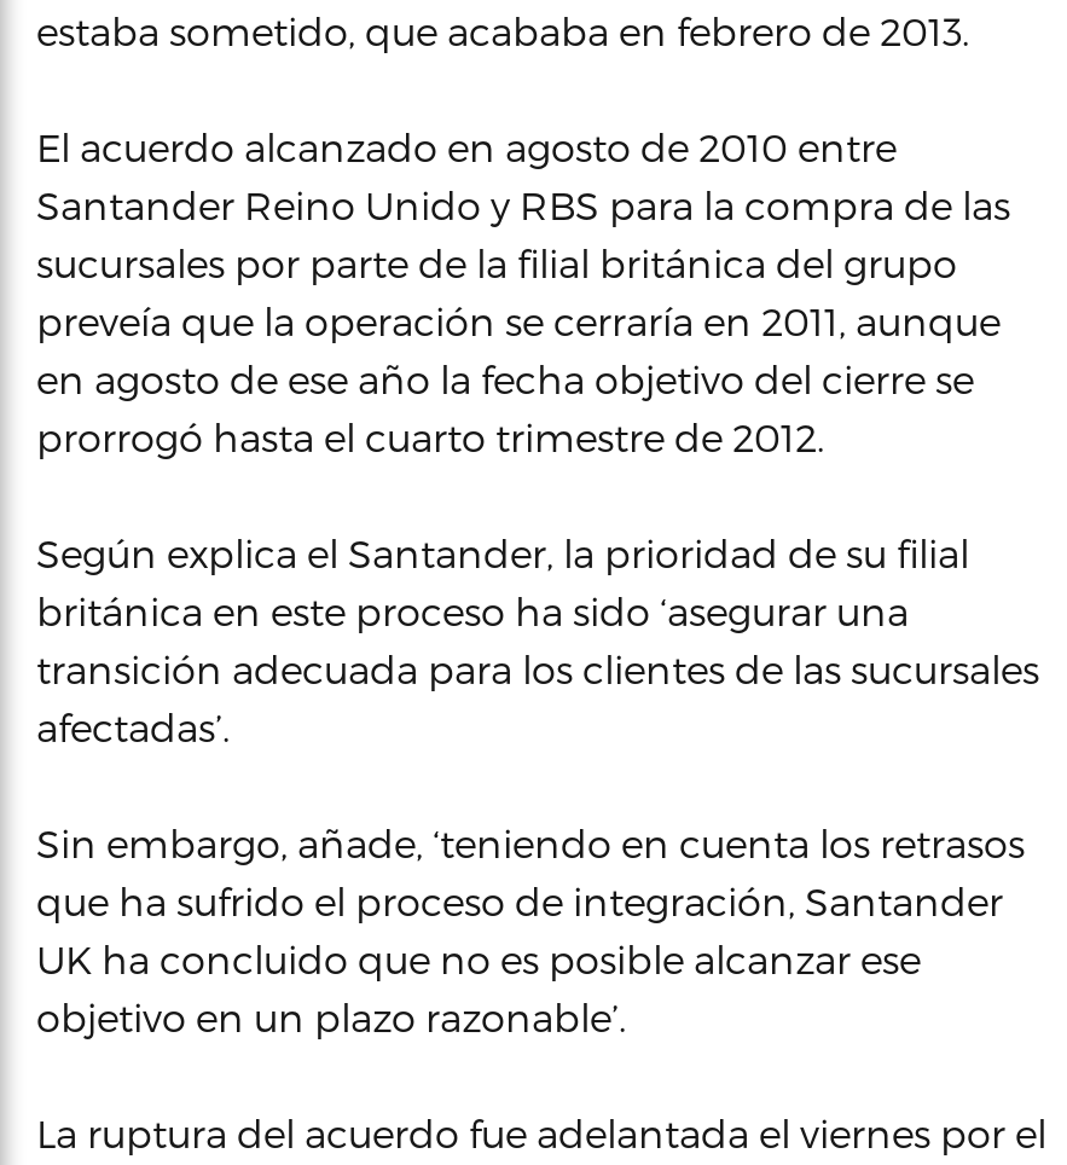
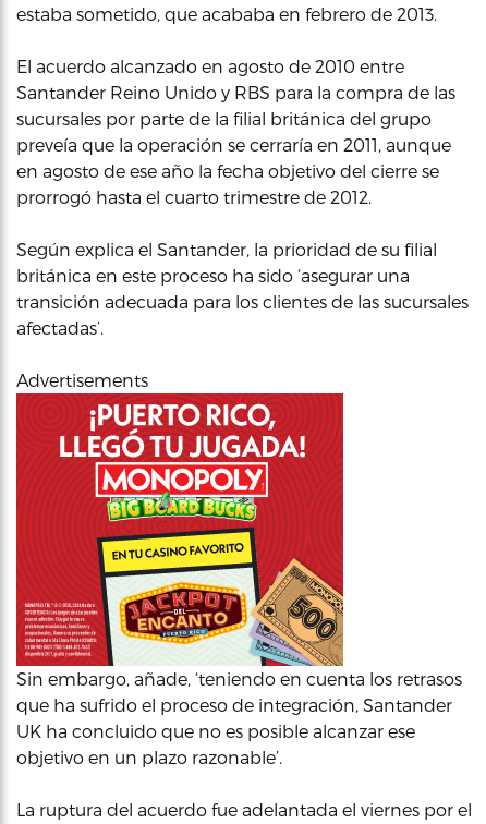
none -> [15,392,344,666] [image]
none -> [16,369,148,390] Advertisements

